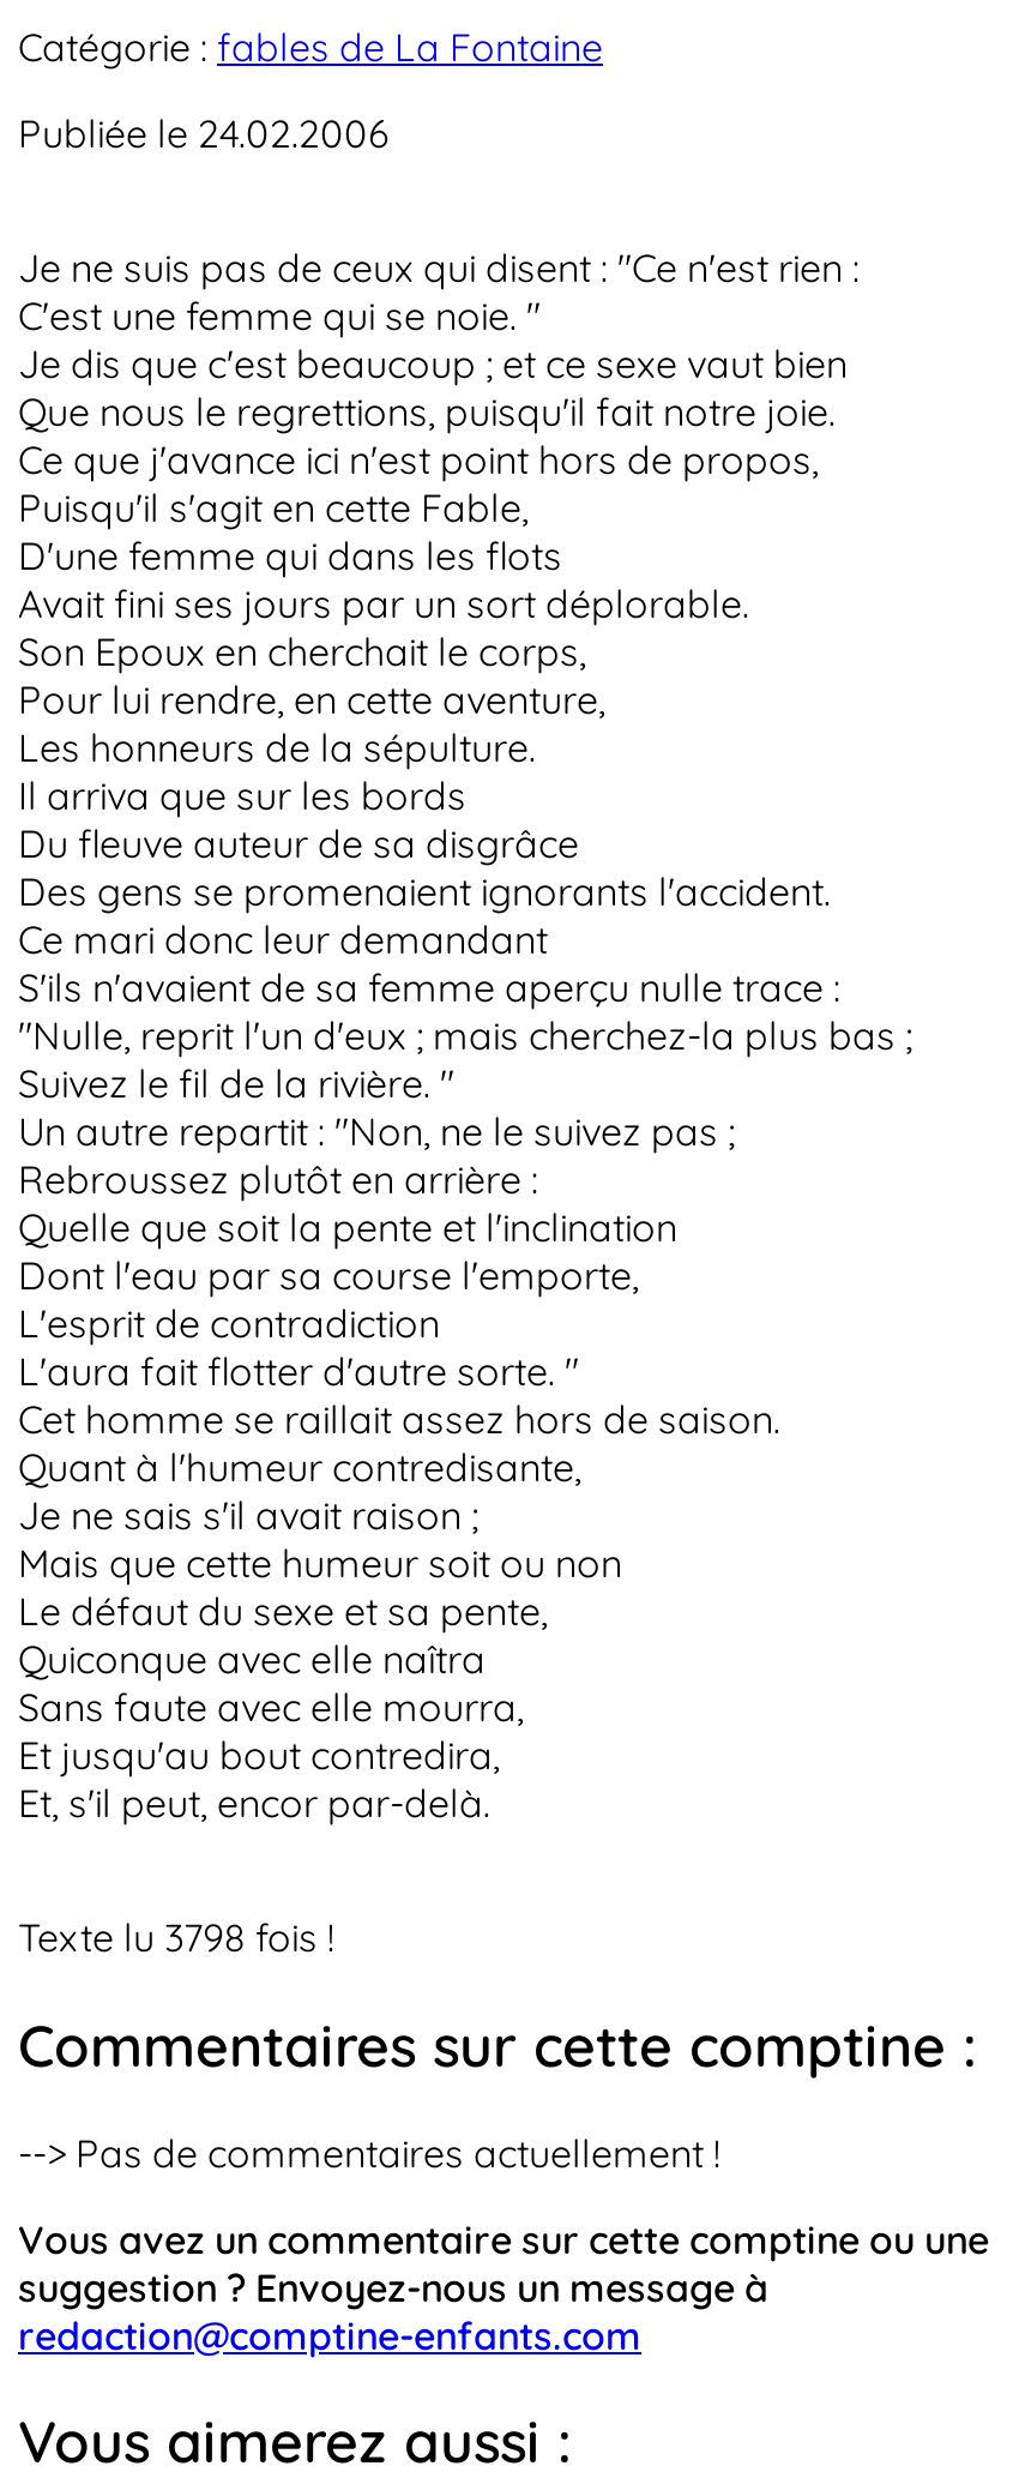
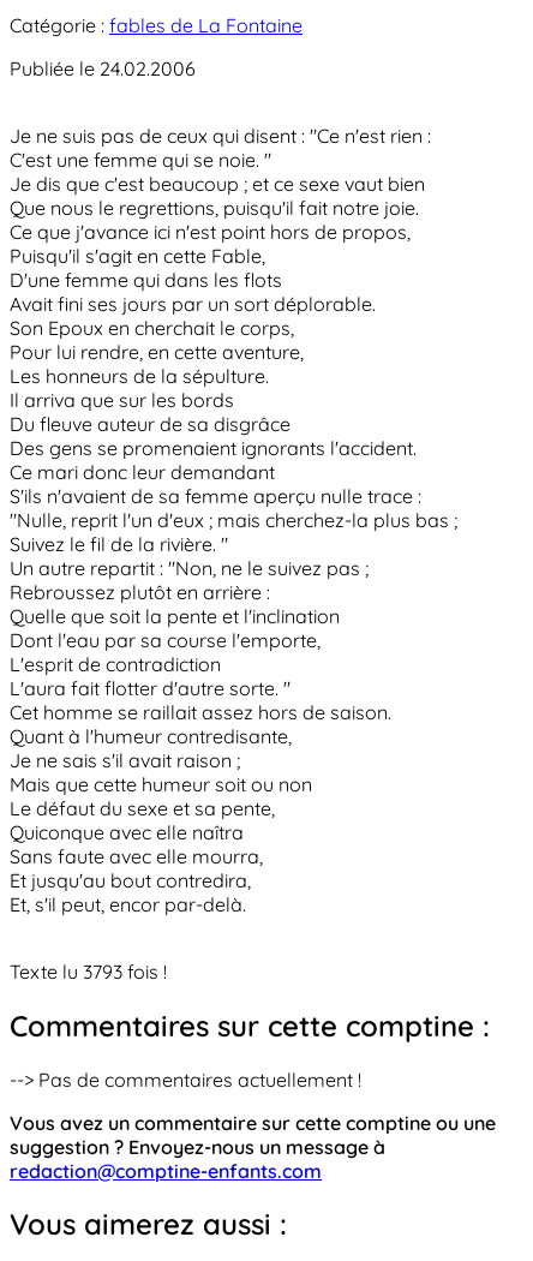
[18,1912,334,1960] Texte lu 3798 fois ! -> [10,959,167,983] Texte lu 3793 fois !

